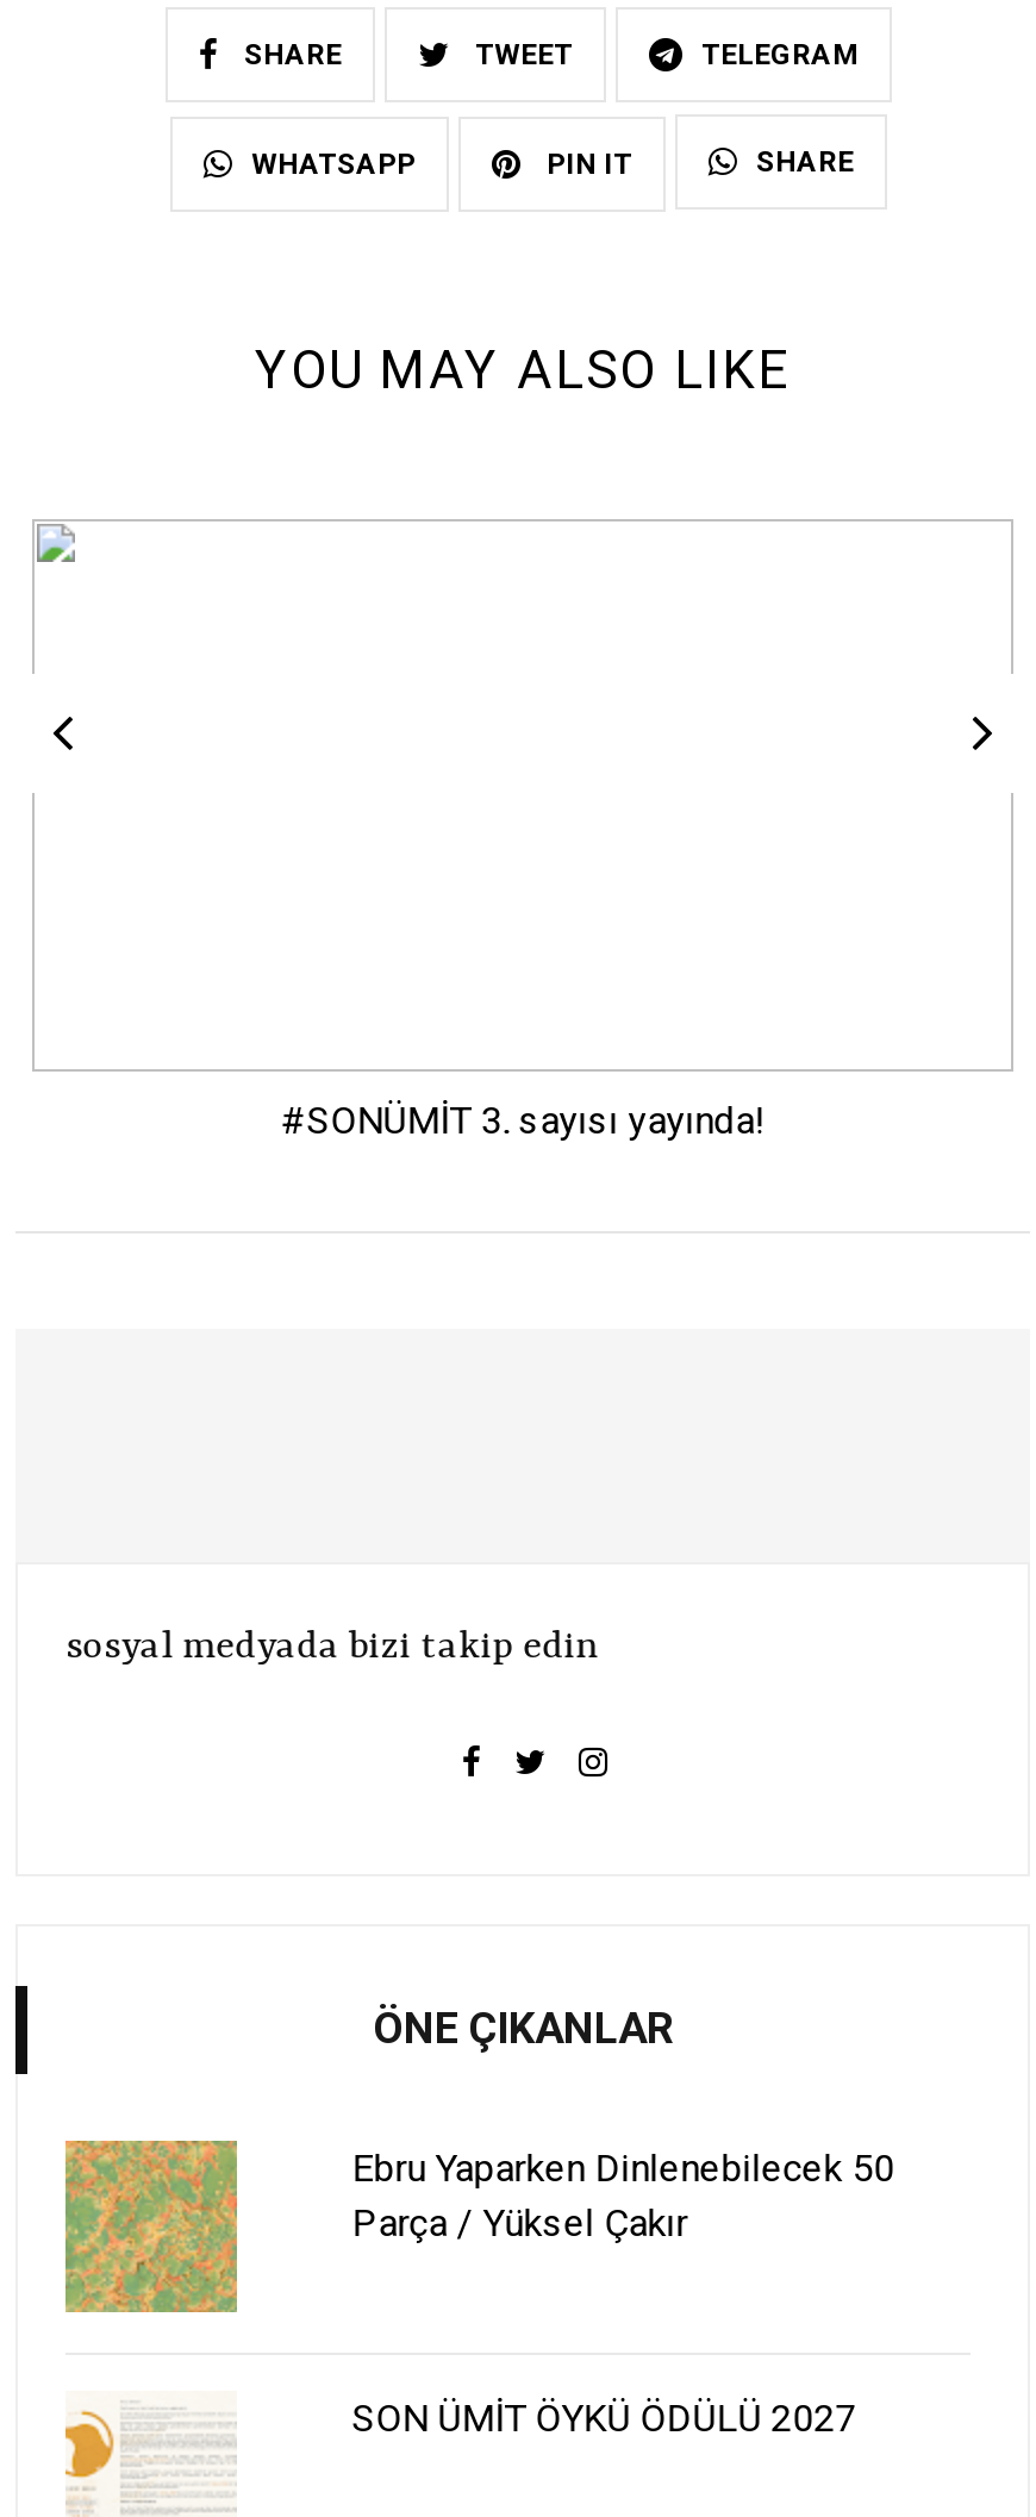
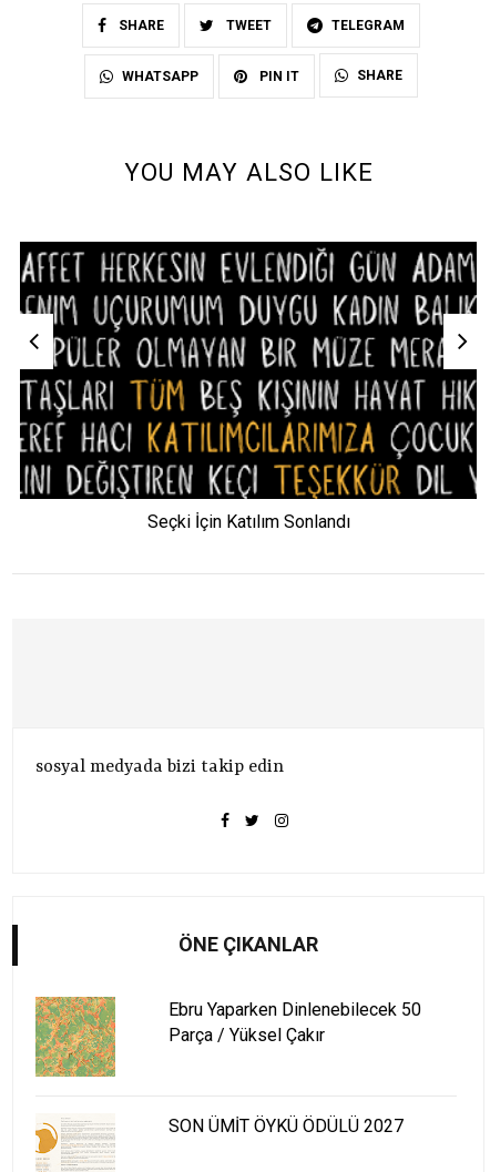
none -> [19,241,478,500] [image]
[280,1097,766,1142] #SONÜMİT 3. sayısı yayında! -> [147,511,350,532] Seçki İçin Katılım Sonlandı

